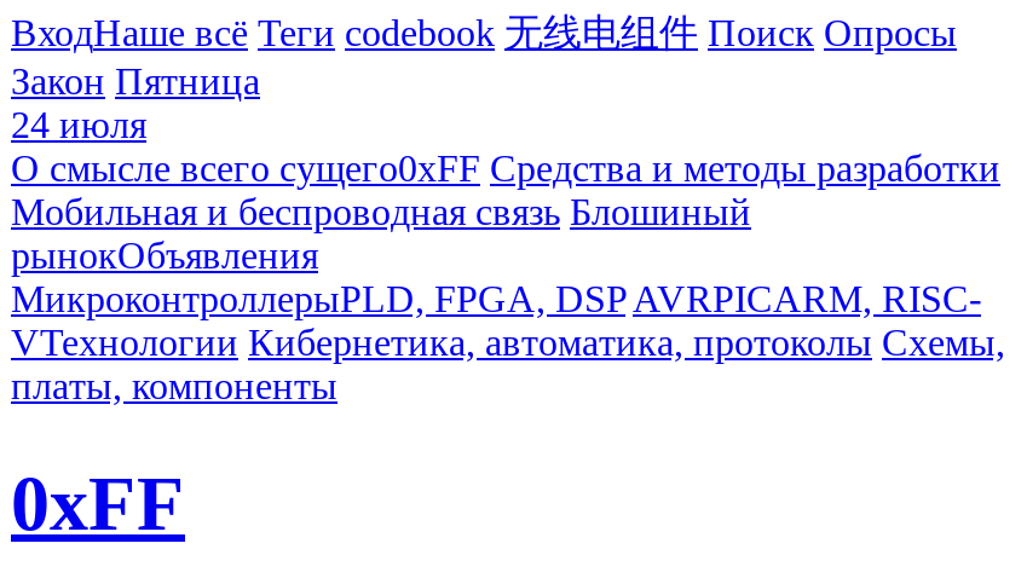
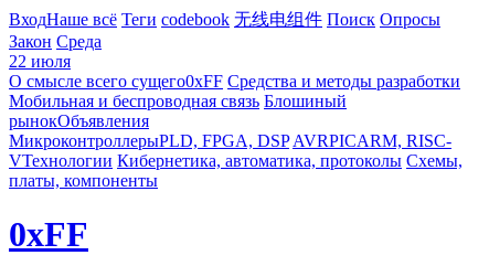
[11,60,260,102] Закон Пятница -> [9,32,102,51] Закон Среда
[11,104,146,145] 24 июля -> [9,52,71,71] 22 июля

